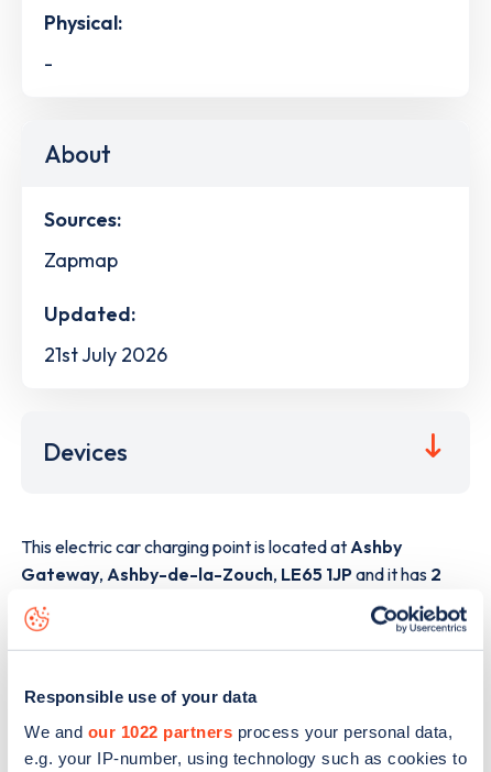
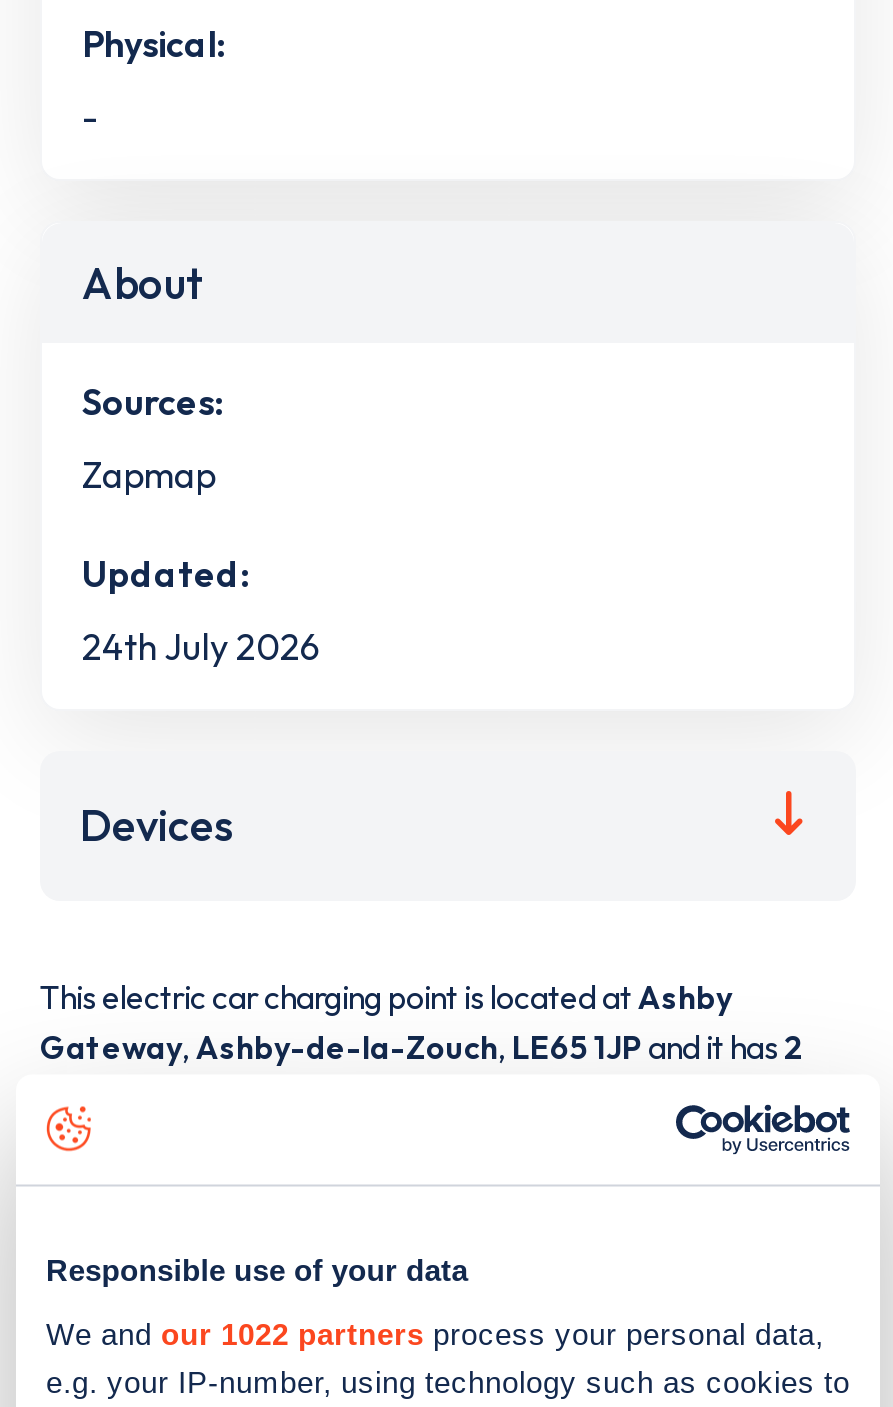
[44,342,167,368] 21st July 2026 -> [82,625,320,671] 24th July 2026

